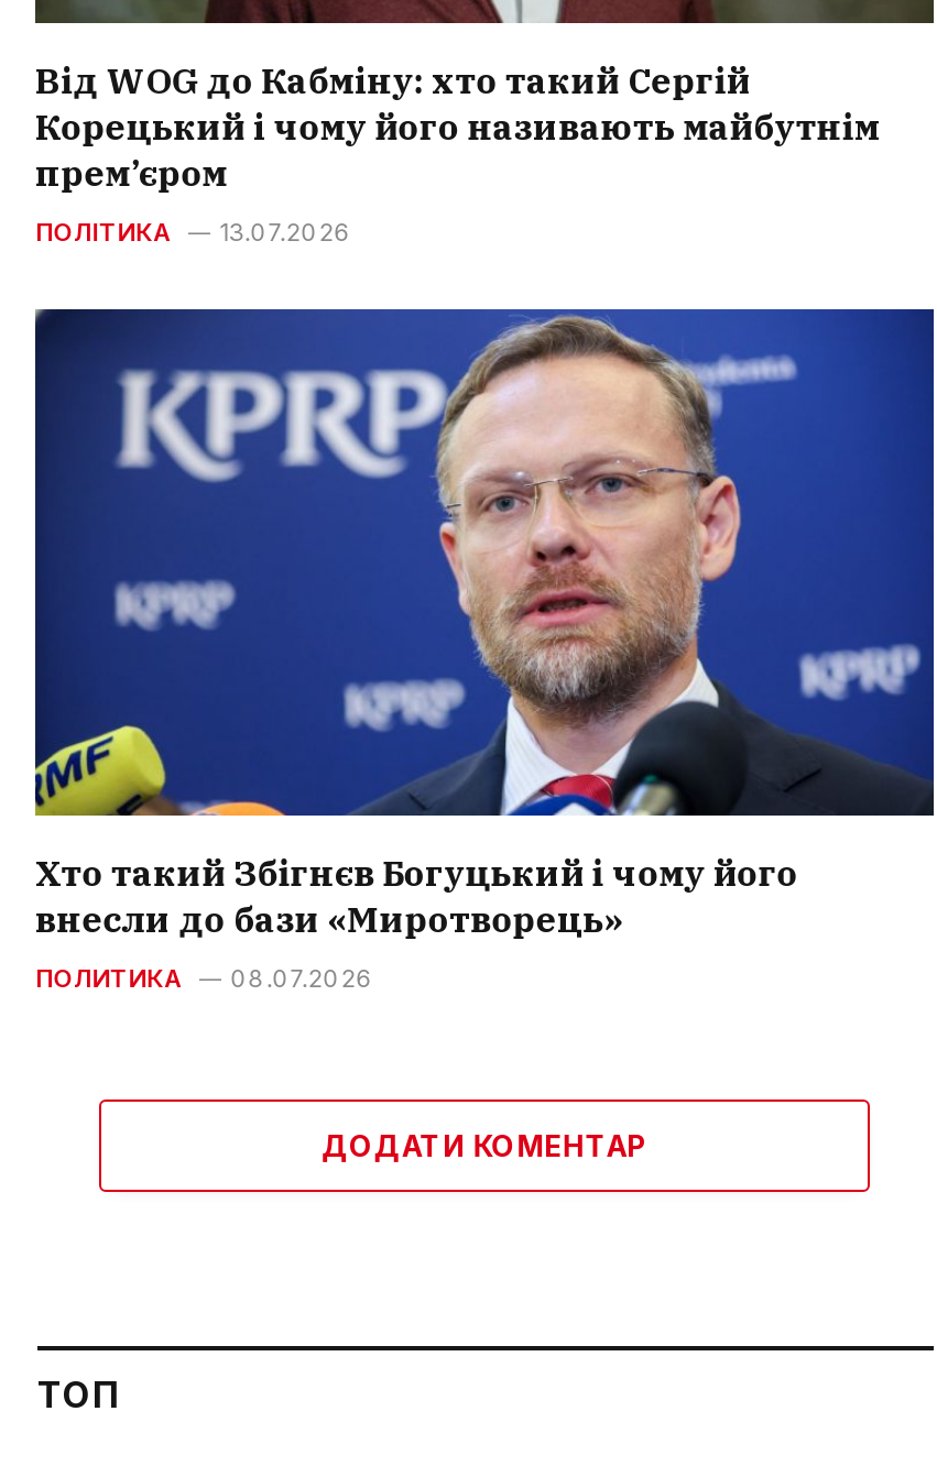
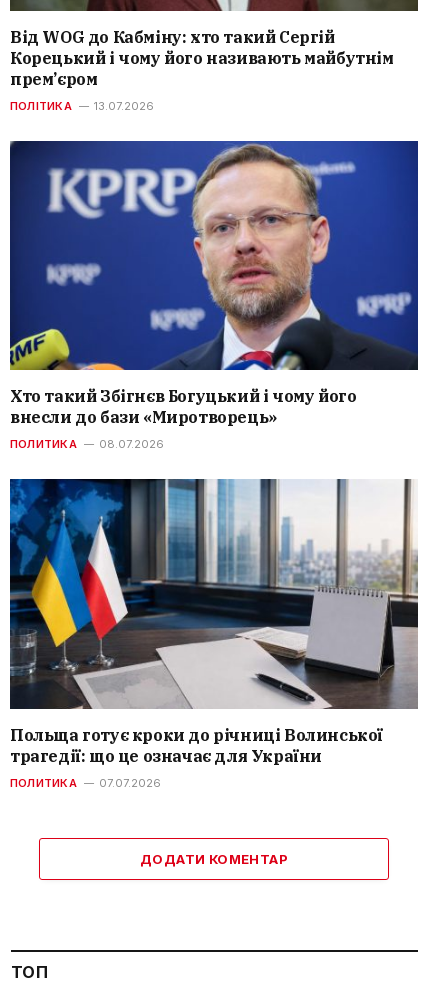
none -> [9,478,419,789] [image] | Польща готує кроки до річниці Волинської | трагедії: що це означає для України | ПОЛИТИКА | 07.07.2026

